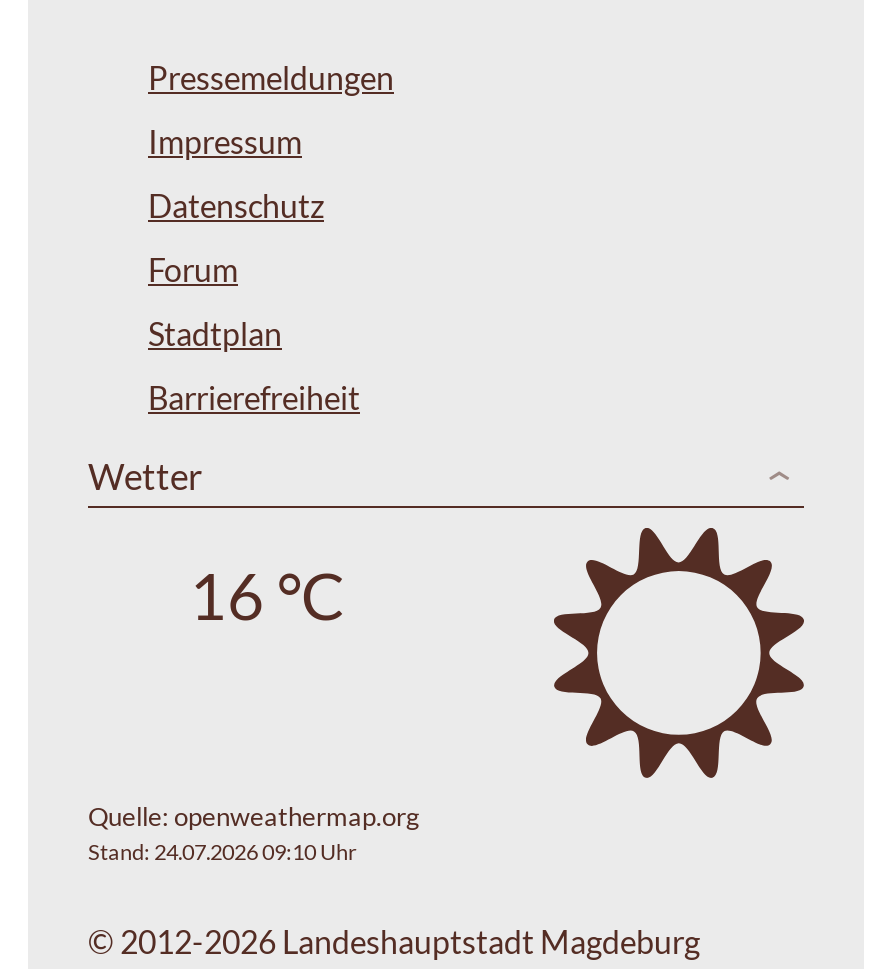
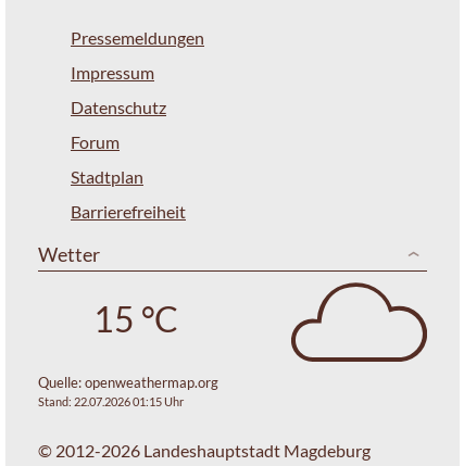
[552,526,806,778] [image] -> [290,281,428,363] [image]
[189,555,345,633] 16 °C -> [93,297,178,339] 15 °C
[88,838,356,864] Stand: 24.07.2026 09:10 Uhr -> [38,394,184,409] Stand: 22.07.2026 01:15 Uhr

